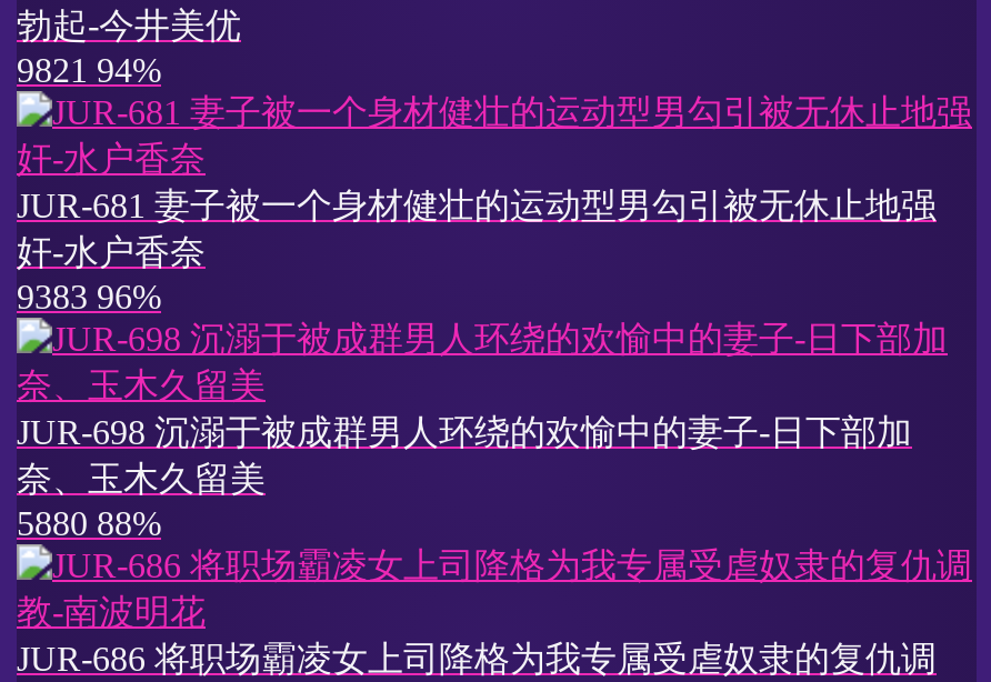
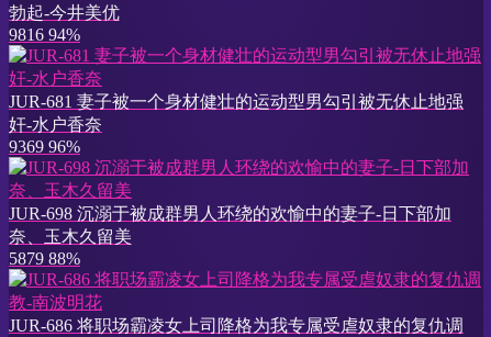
[17,50,161,88] 9821 94% -> [9,25,80,44] 9816 94%
[17,277,161,315] 9383 96% -> [9,137,80,156] 9369 96%
[17,504,161,541] 5880 88% -> [9,249,80,268] 5879 88%

